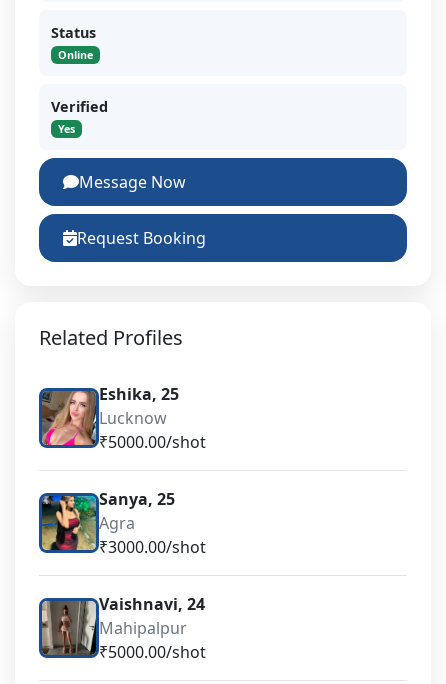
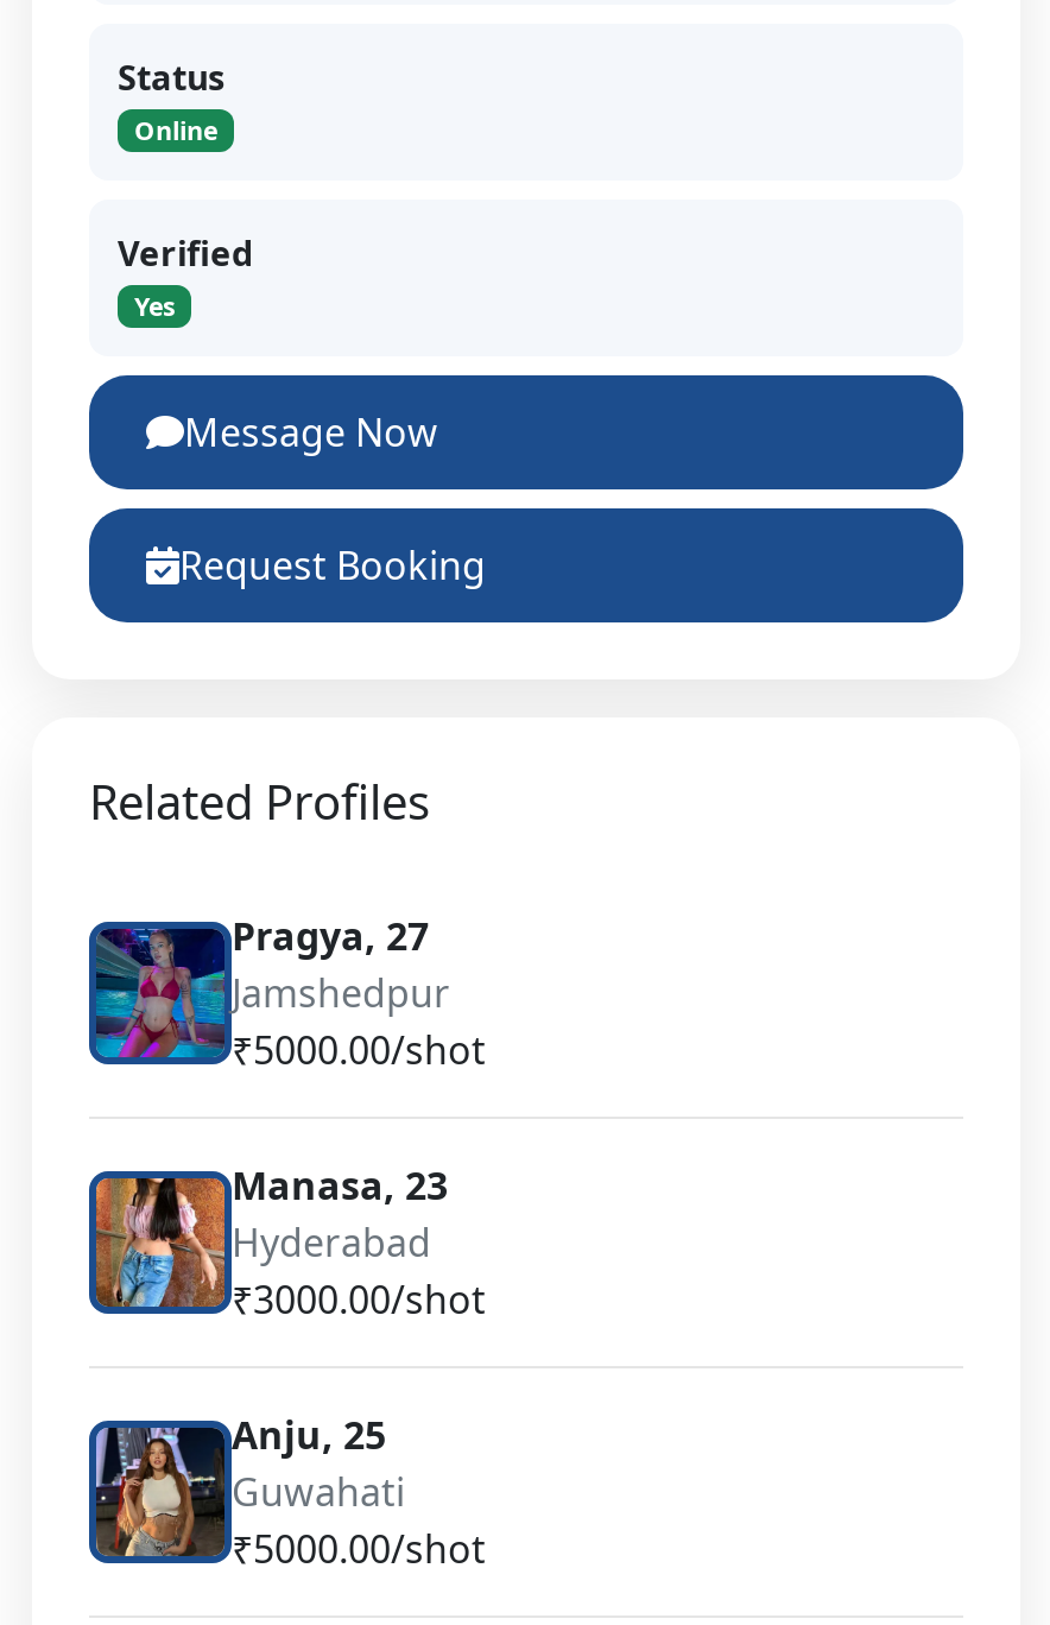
[41,383,179,446] [image] | Eshika, 25 | Lucknow -> [96,910,450,1060] [image] | Pragya, 27 | Jamshedpur
[41,488,175,551] [image] | Sanya, 25 | Agra -> [94,1160,448,1309] [image] | Manasa, 23 | Hyderabad
[41,593,205,655] [image] | Vaishnavi, 24 | Mahipalpur -> [94,1409,405,1558] [image] | Anju, 25 | Guwahati

